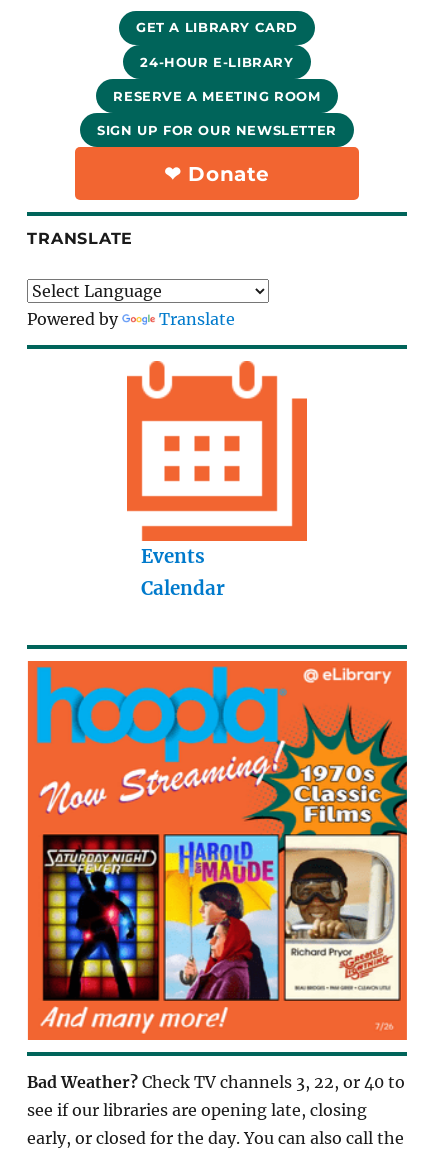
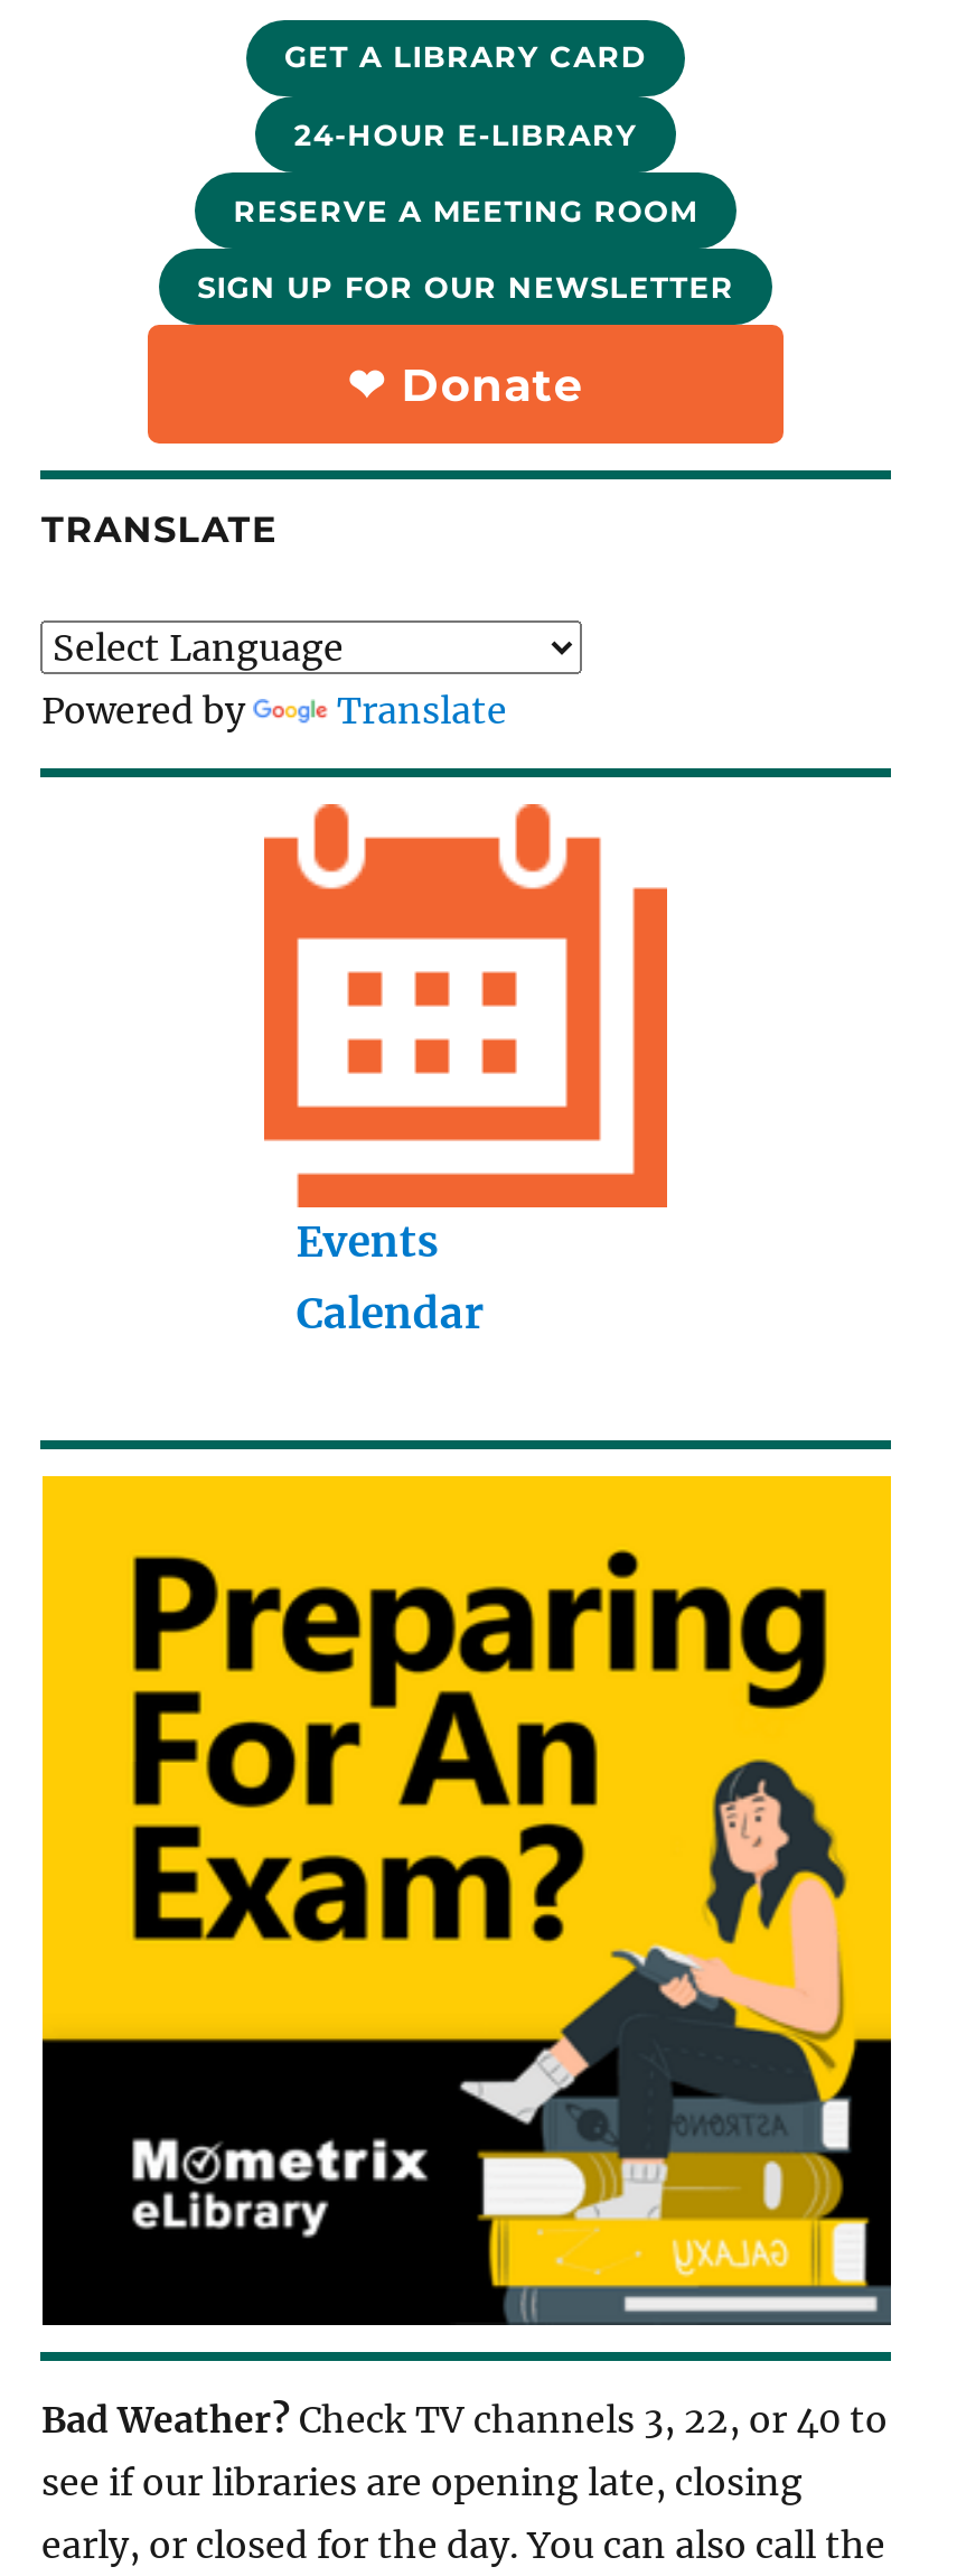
[27,660,408,1041] [image] -> [40,1474,893,2327] [image]

